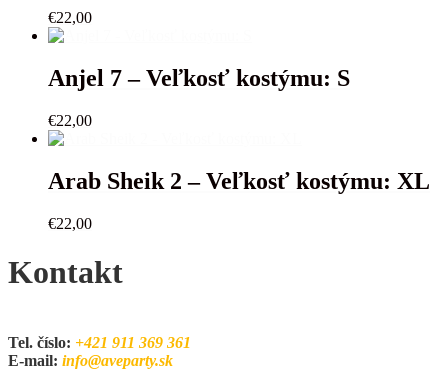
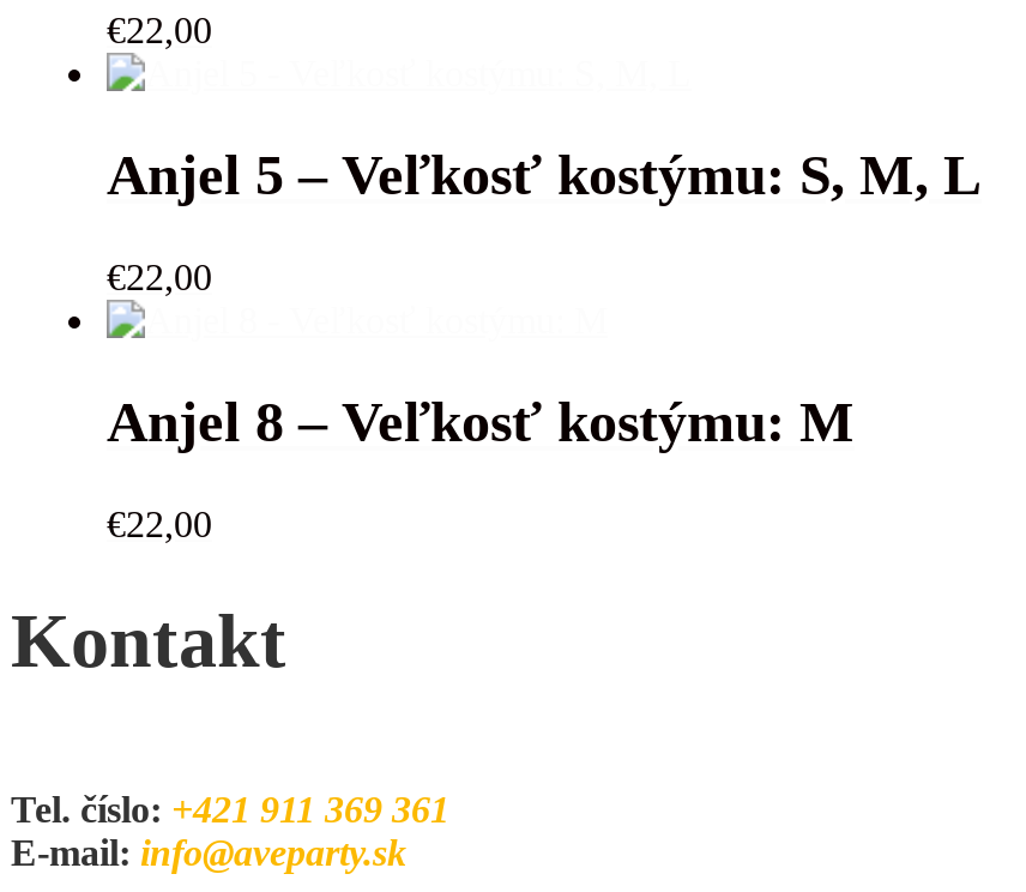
[48,65,350,91] Anjel 7 – Veľkosť kostýmu: S -> [107,144,982,206] Anjel 5 – Veľkosť kostýmu: S, M, L
[48,168,430,194] Arab Sheik 2 – Veľkosť kostýmu: XL -> [107,390,855,453] Anjel 8 – Veľkosť kostýmu: M

